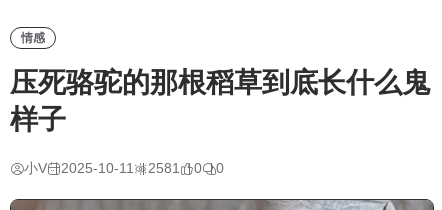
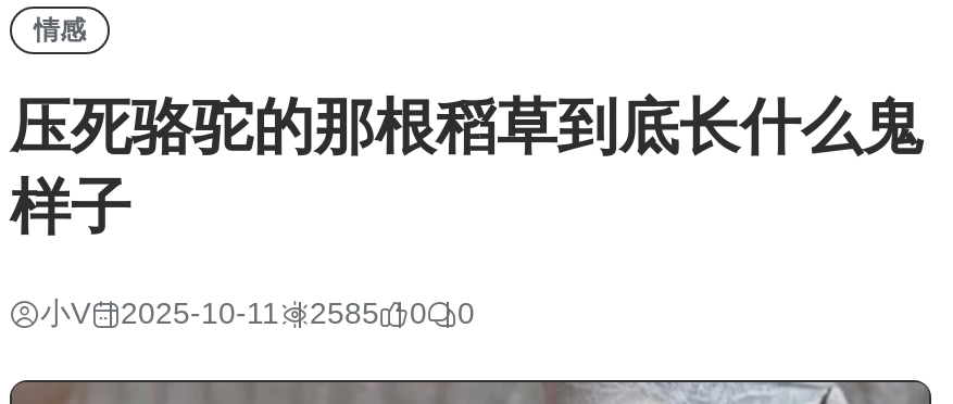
[148,160,180,176] 2581 -> [310,295,379,330] 2585

